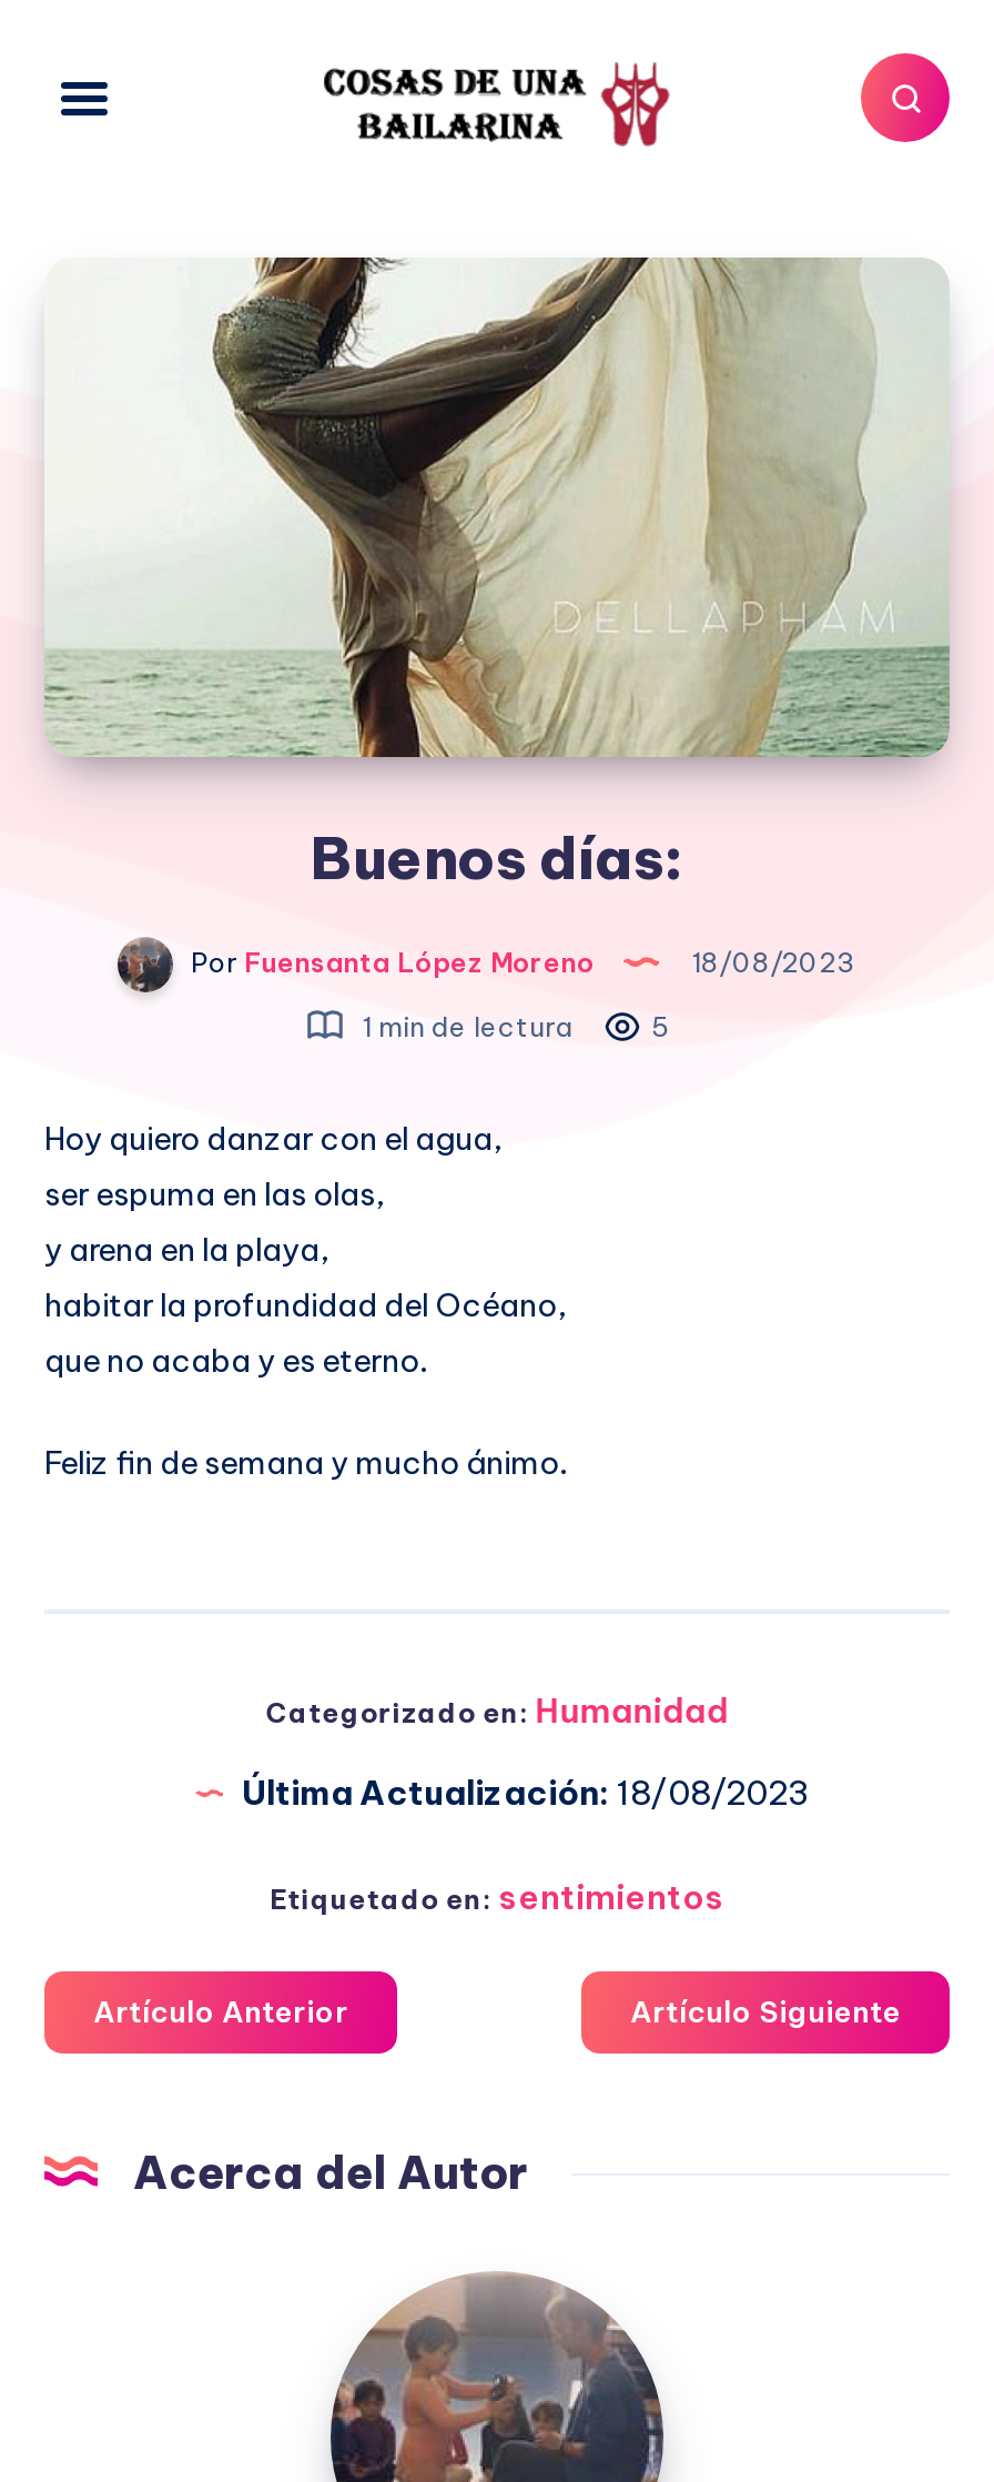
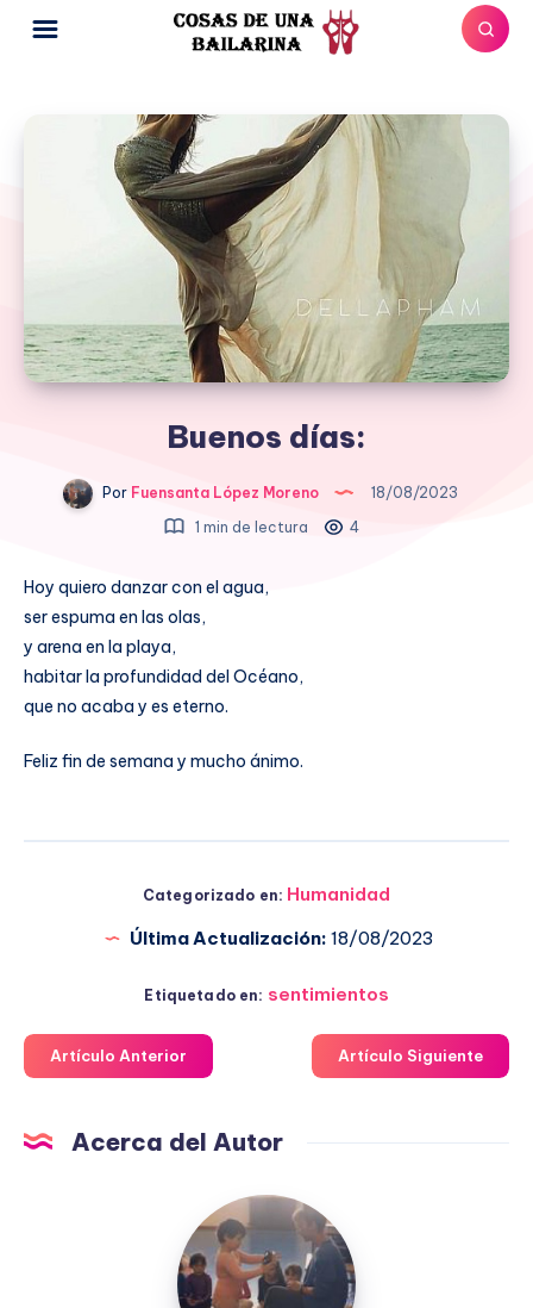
[645,1010,669,1043] 5 -> [346,518,359,536] 4

